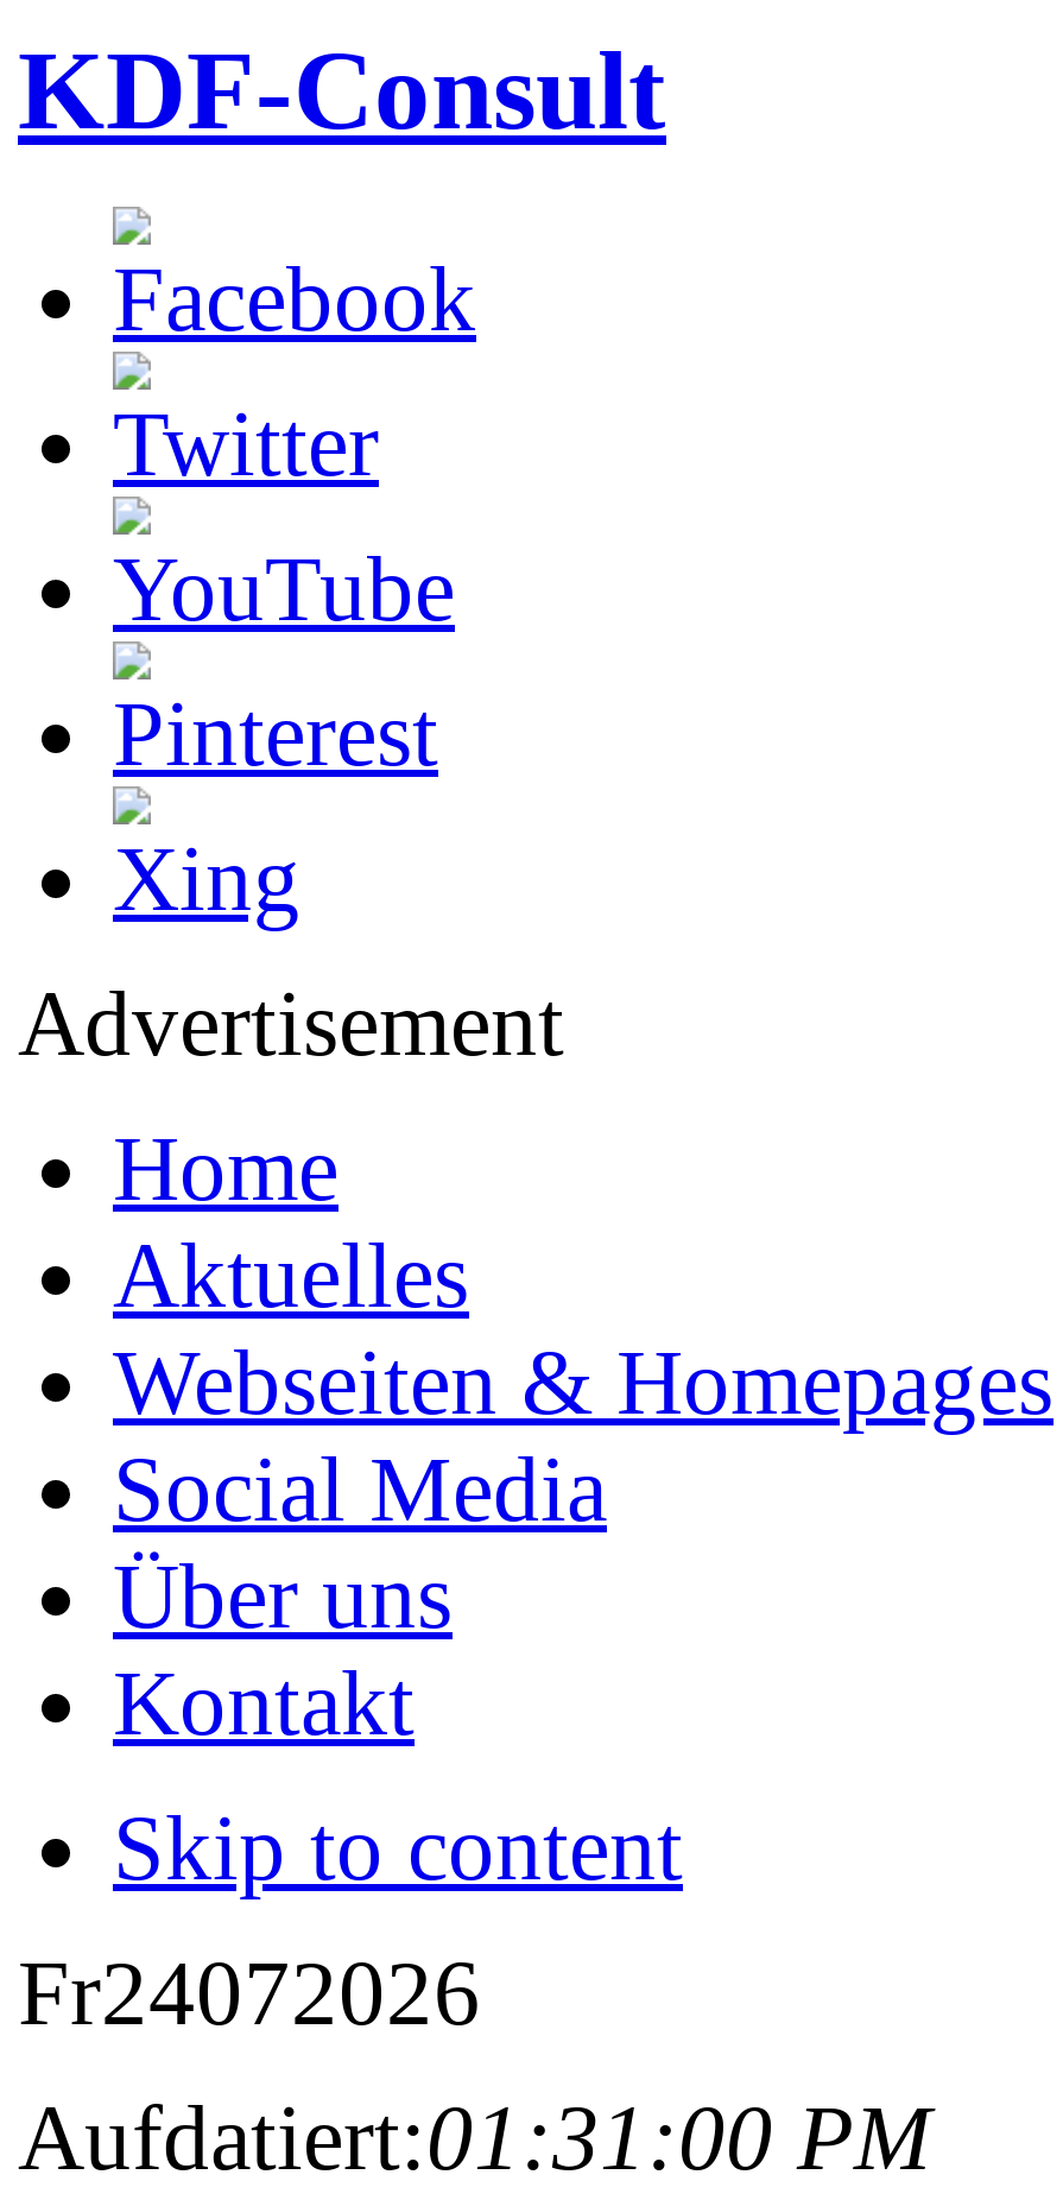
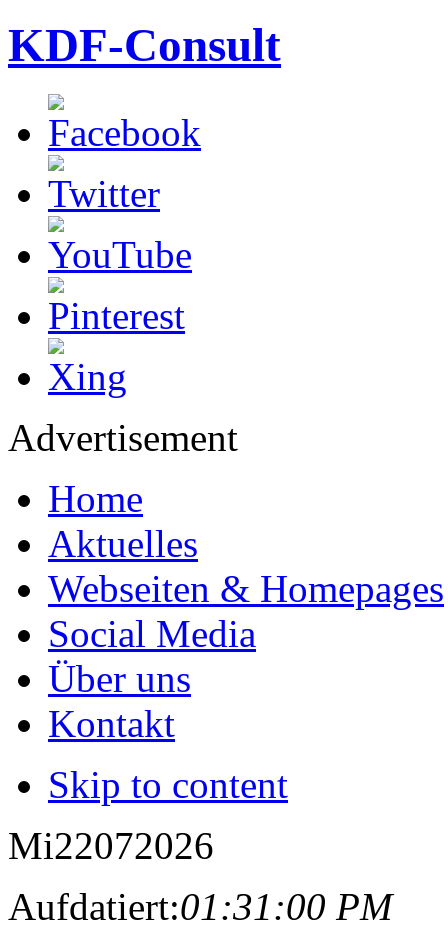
[18,1941,481,2043] Fr24072026 -> [8,824,214,867] Mi22072026

